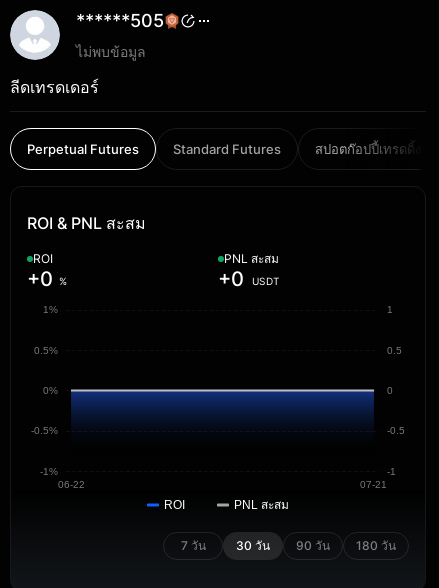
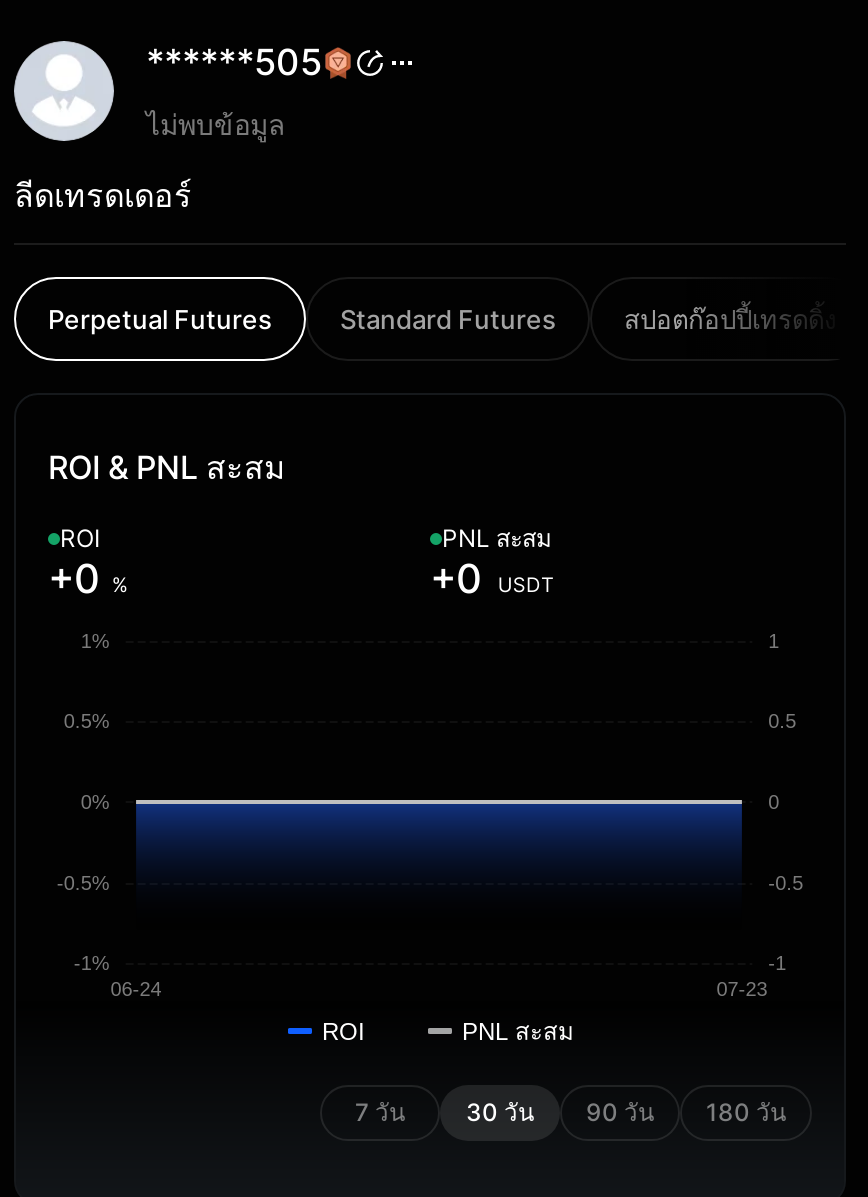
[57,479,84,490] 06-22 -> [111,978,162,1000] 06-24
[360,479,387,490] 07-21 -> [716,978,767,1000] 07-23

